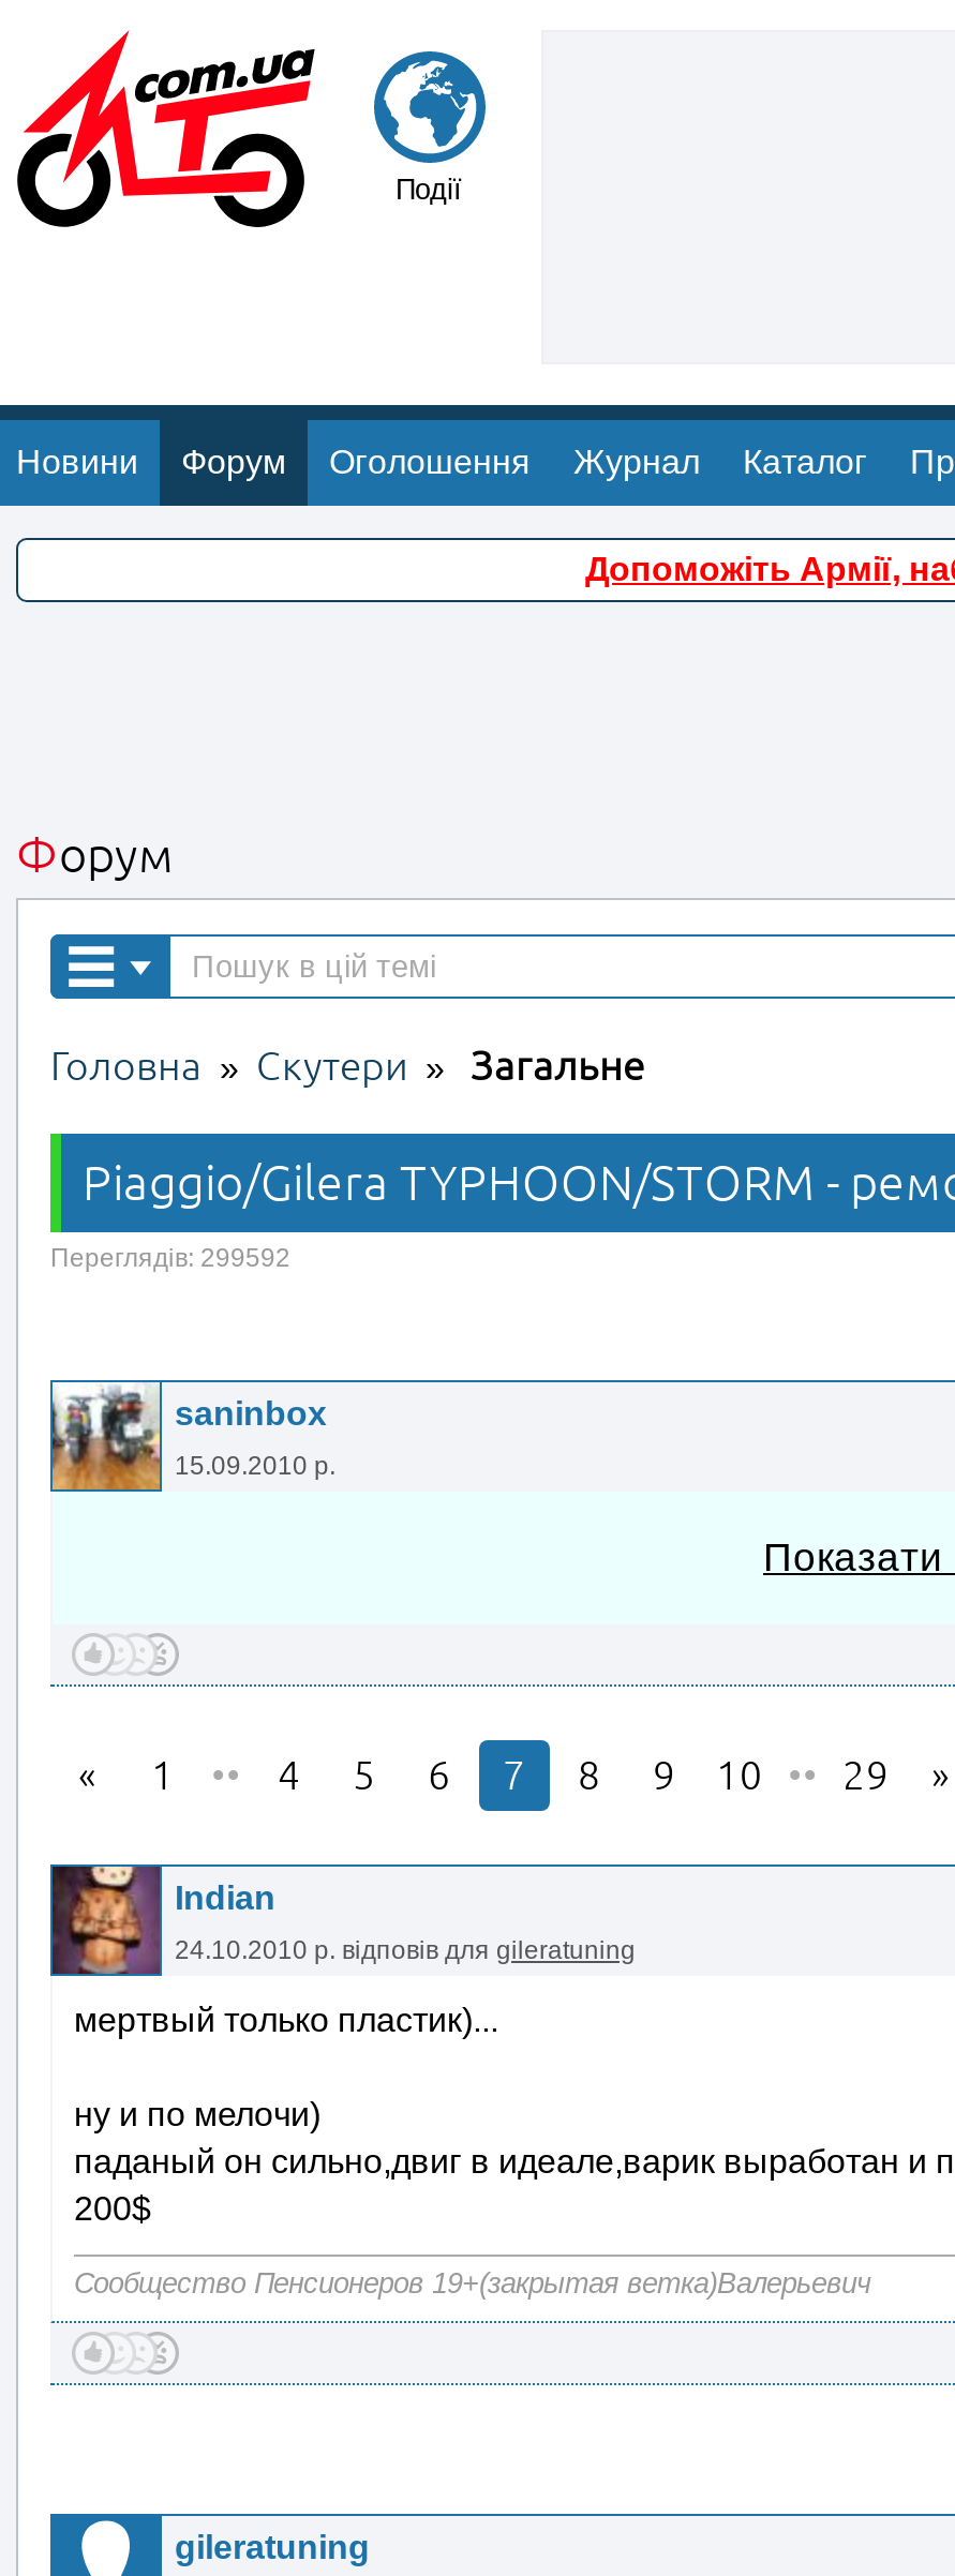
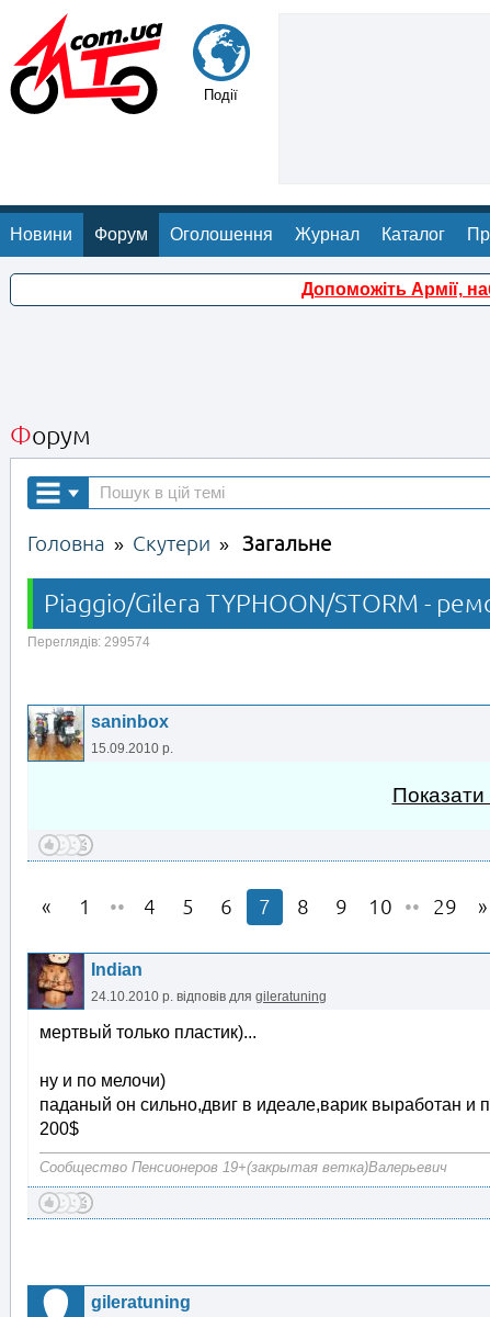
[50,1243,290,1273] Переглядів: 299592 -> [27,634,150,650] Переглядів: 299574

